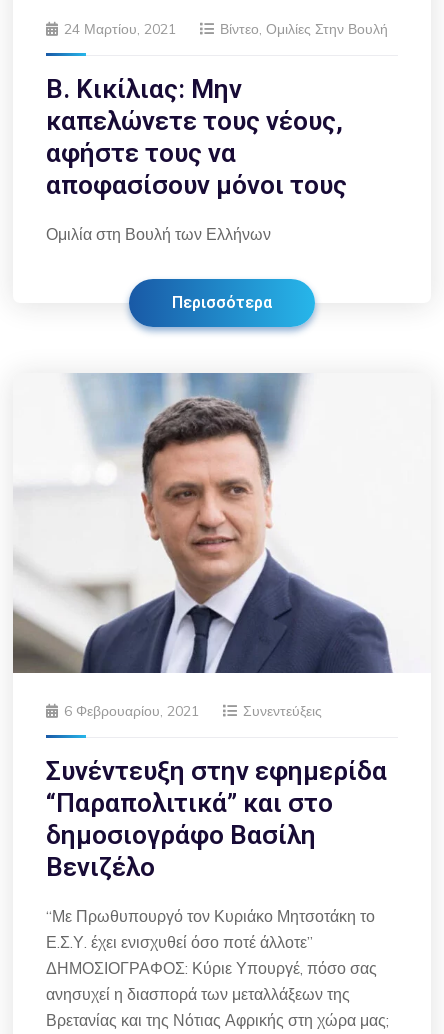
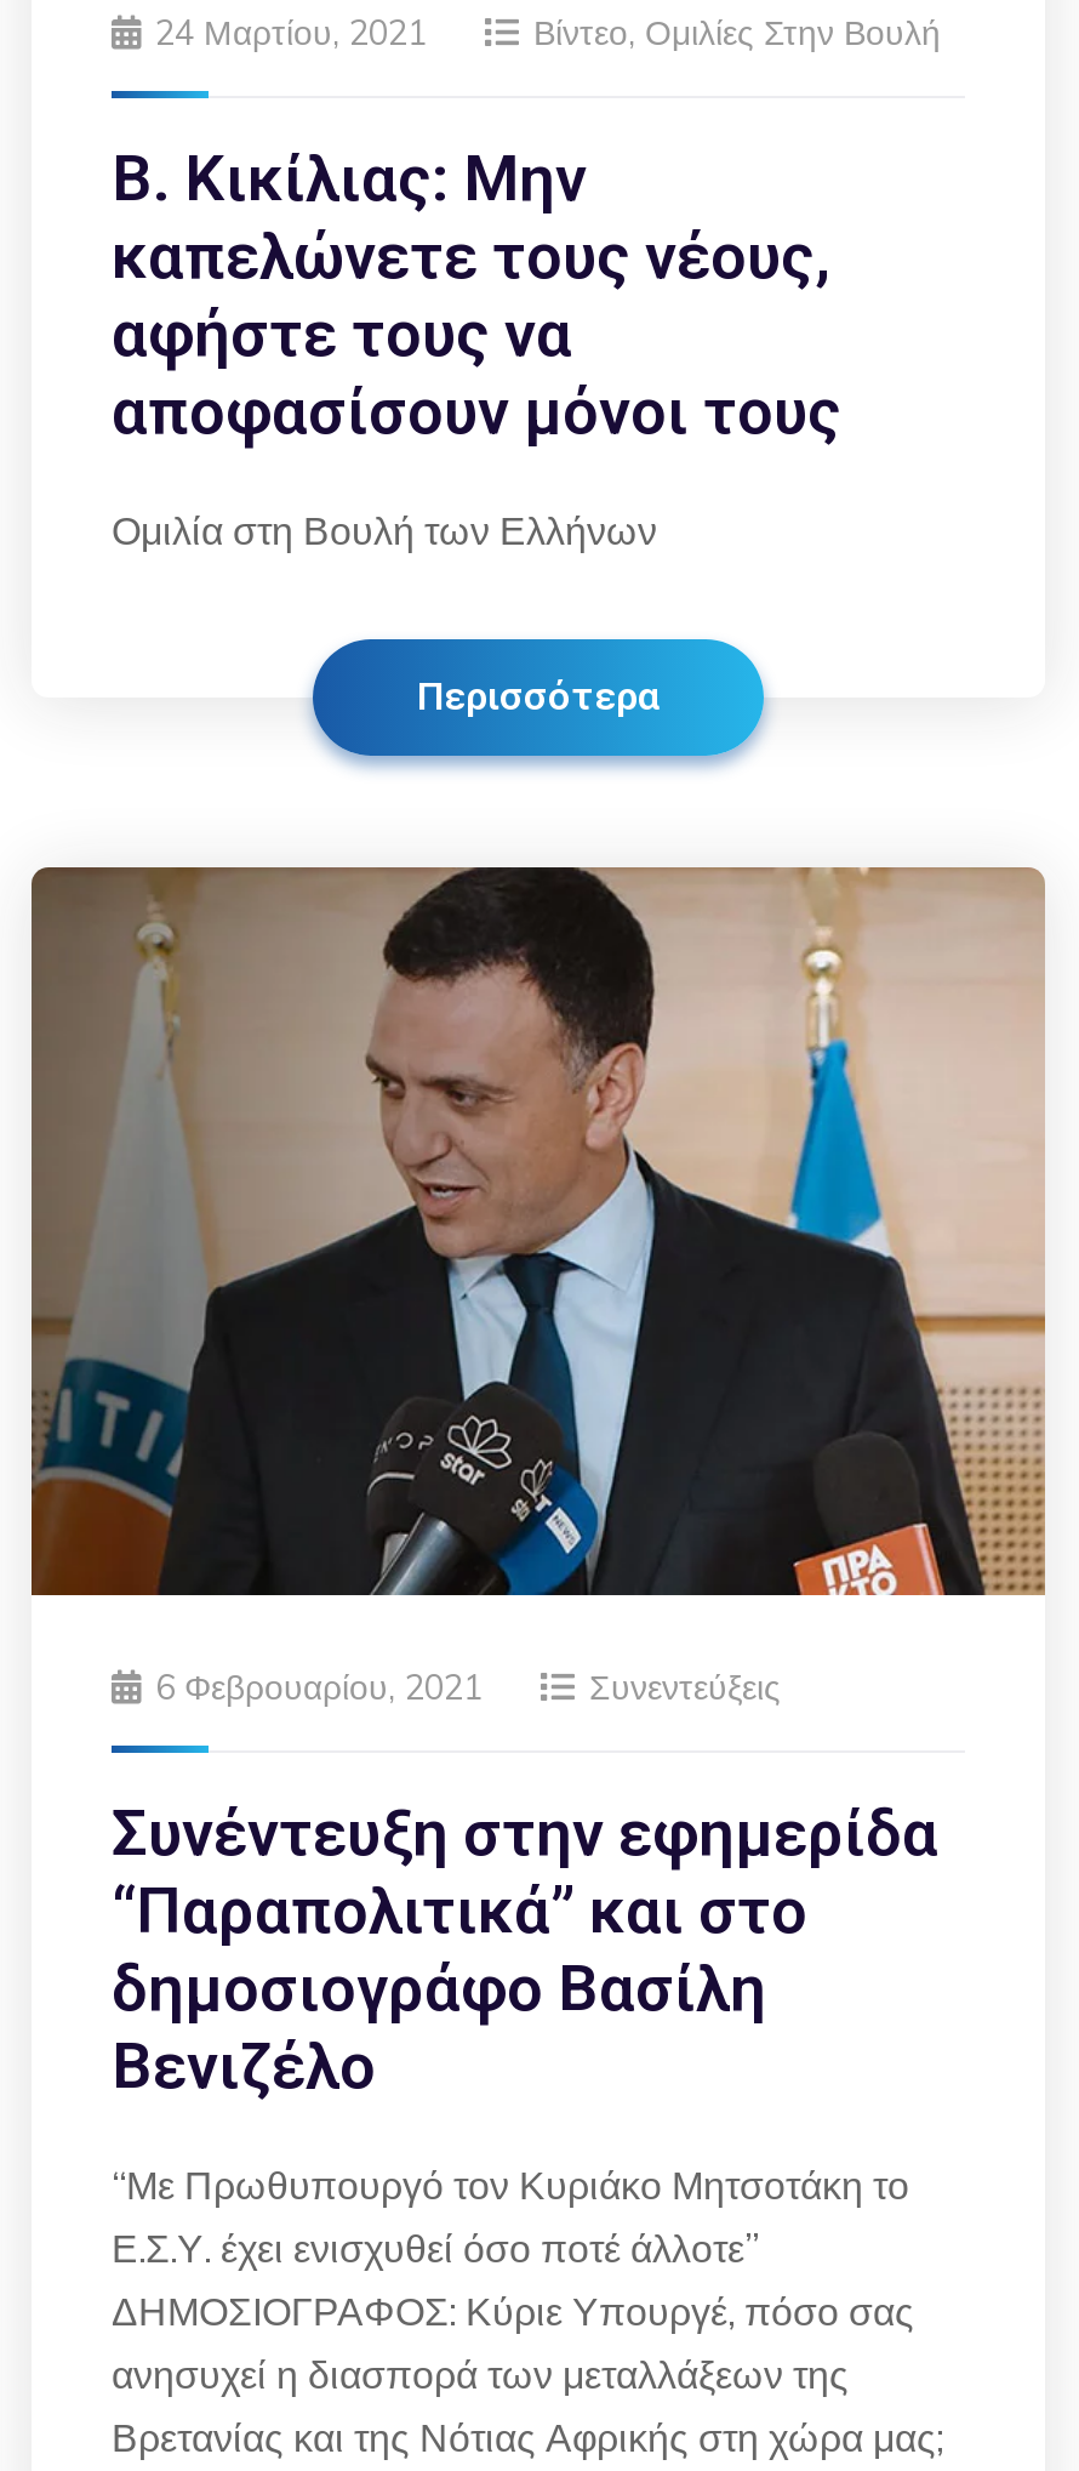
[13,372,431,674] [image] -> [29,865,1047,1598] [image]

